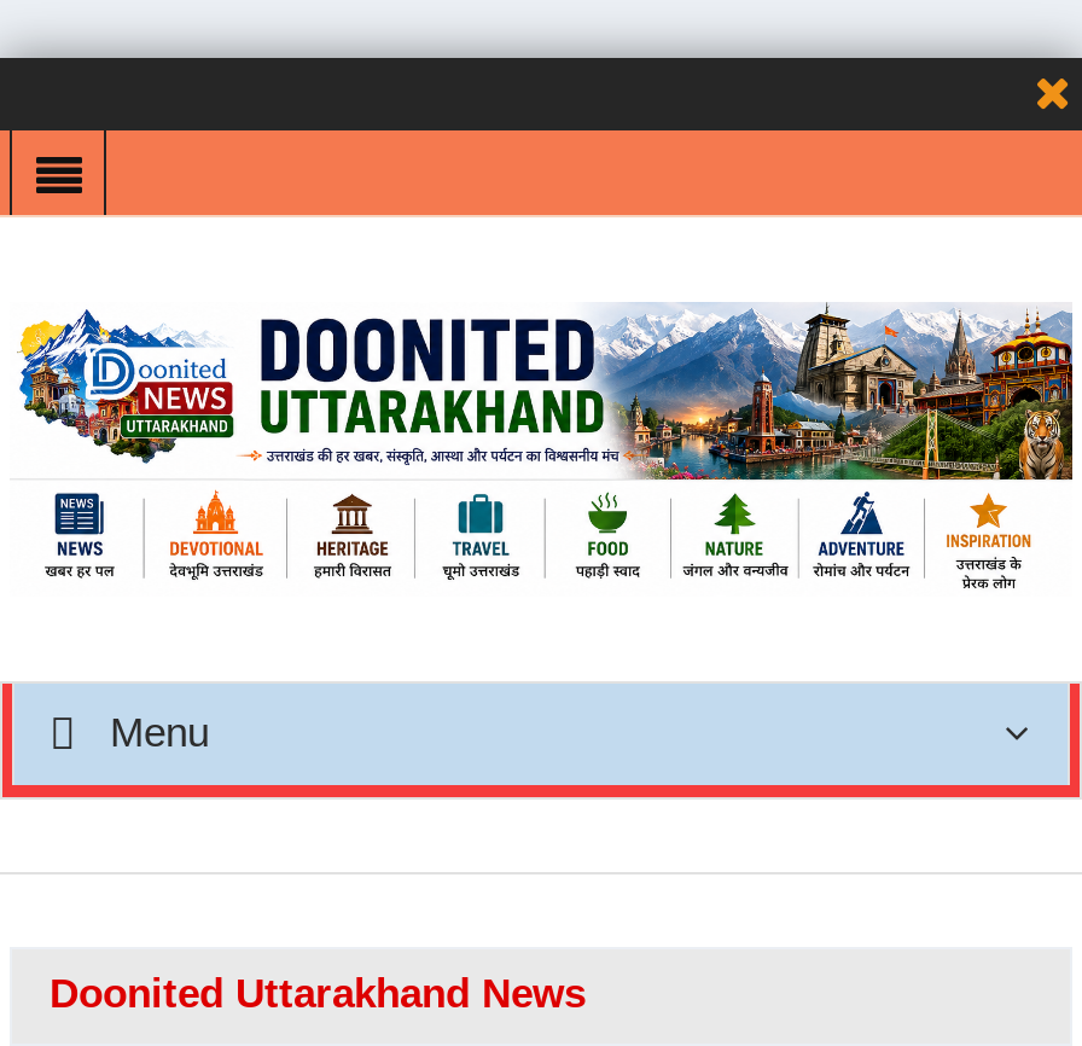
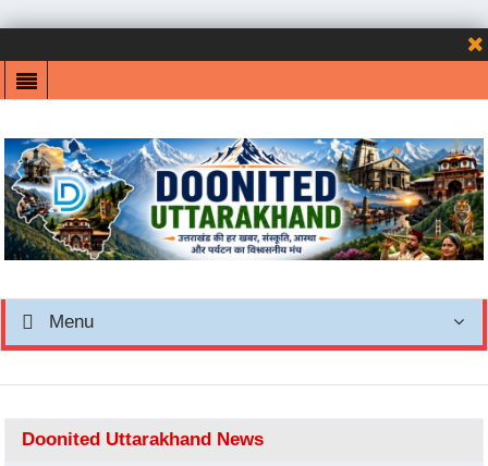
[10,302,1072,589] [image] -> [3,137,485,261] [image]

